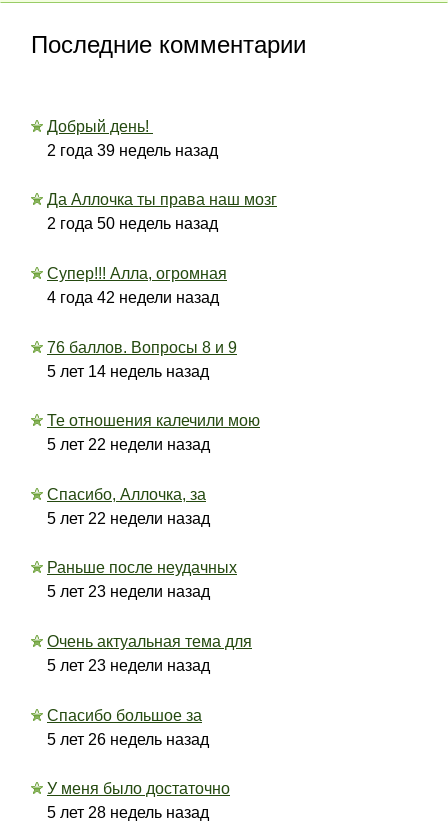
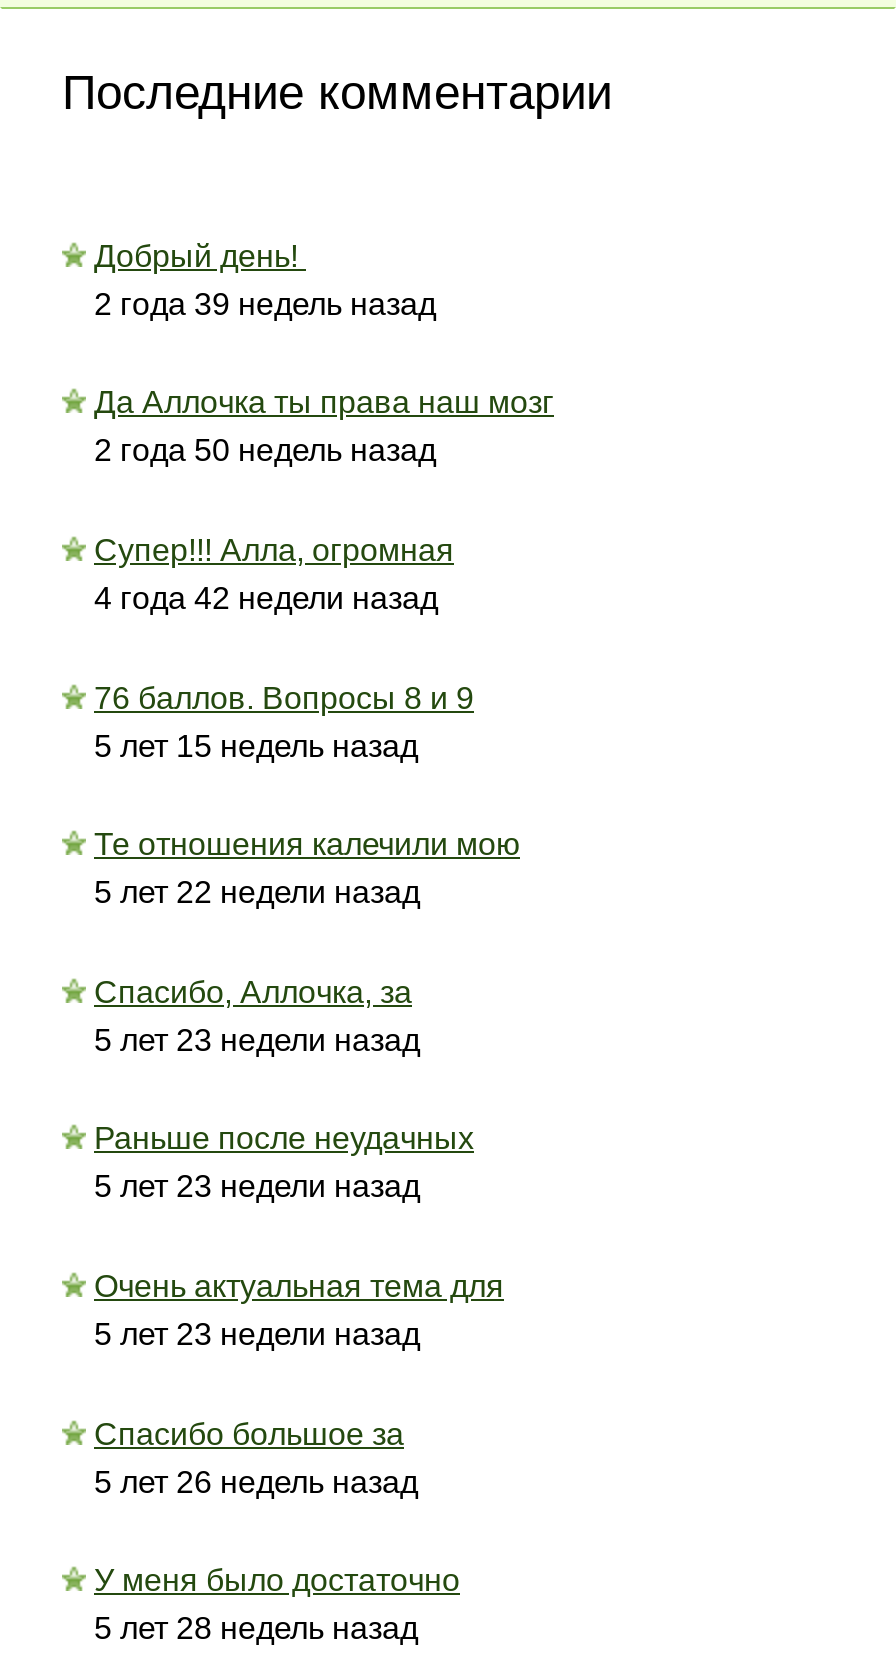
[47,363,209,380] 5 лет 14 недель назад -> [94,728,418,762] 5 лет 15 недель назад
[47,510,210,527] 5 лет 22 недели назад -> [94,1023,420,1057] 5 лет 23 недели назад

